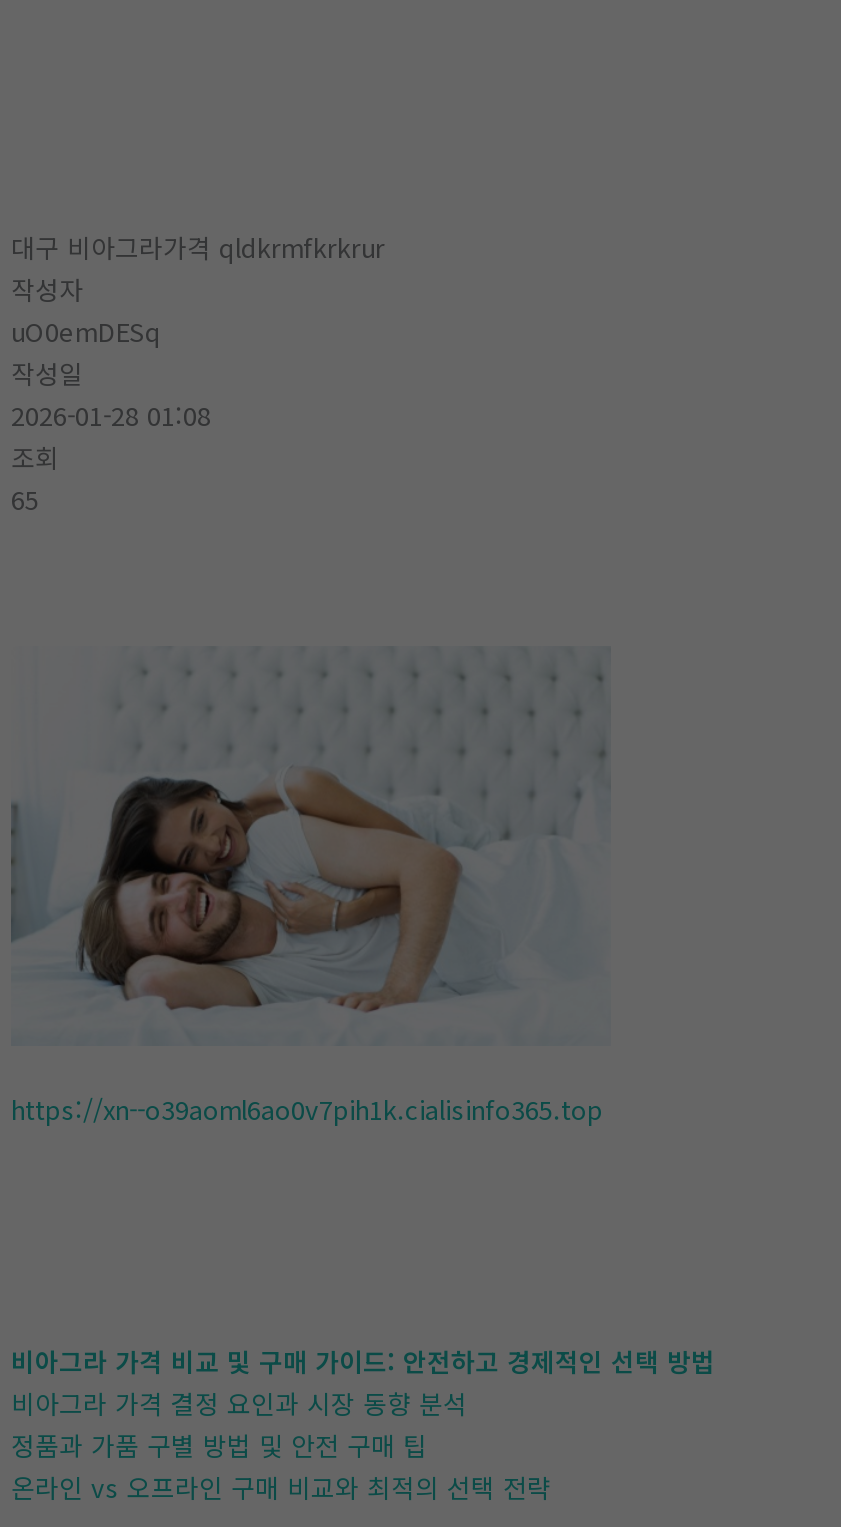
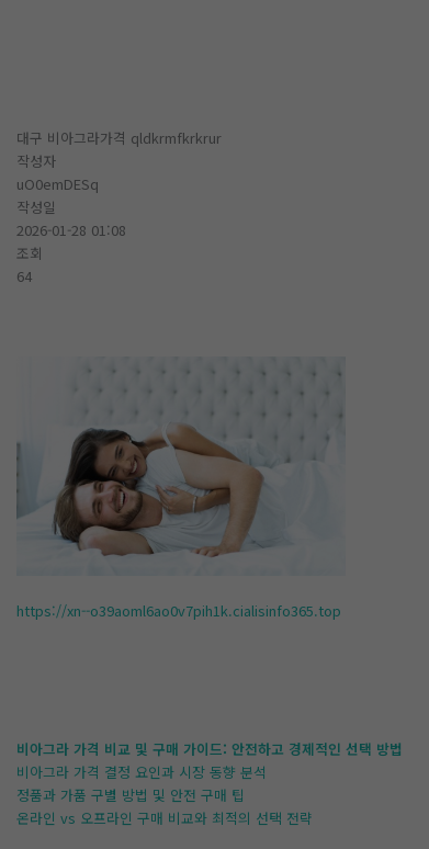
[11,480,39,518] 65 -> [16,265,32,286] 64

